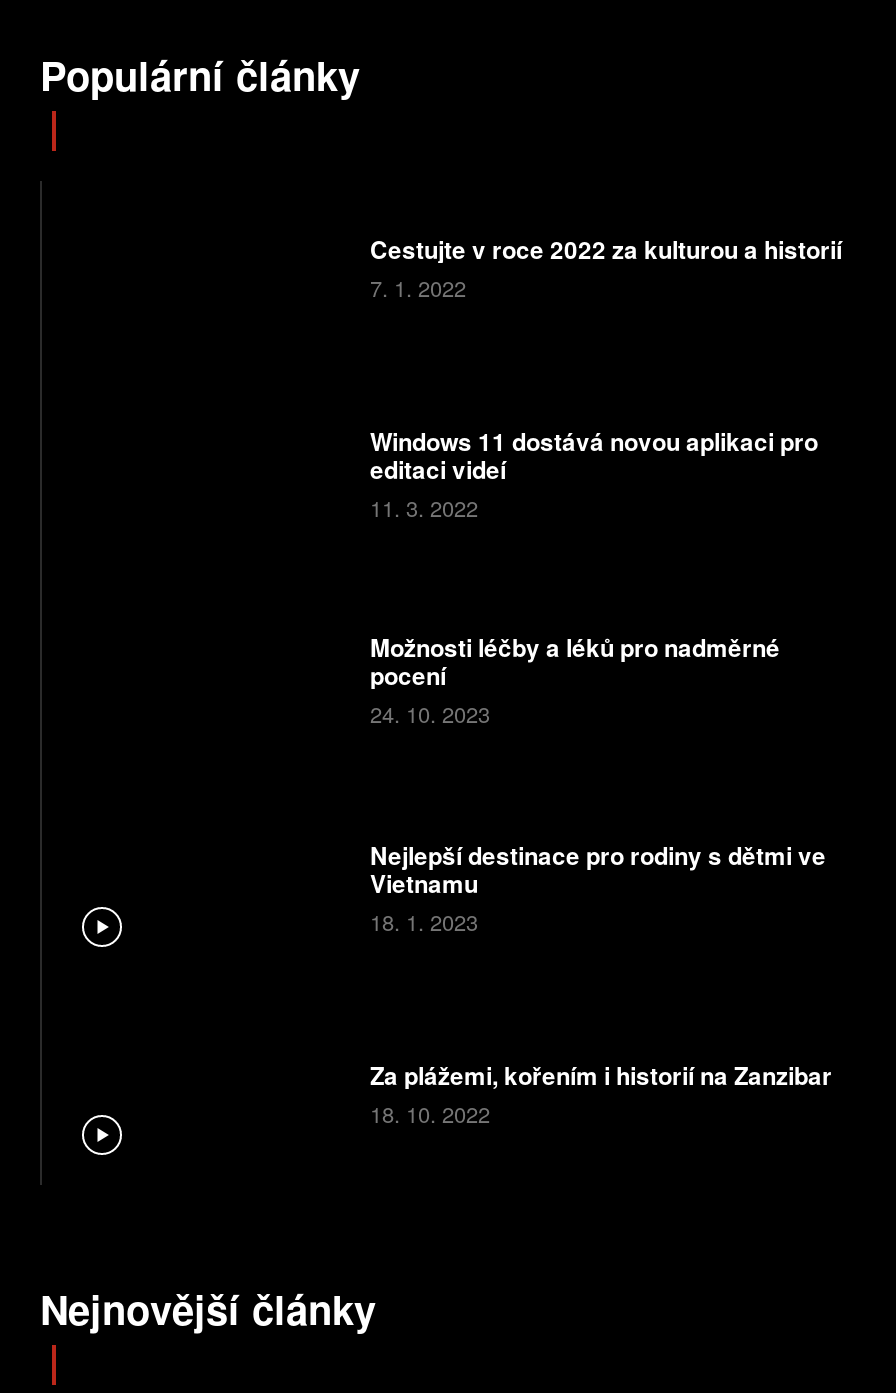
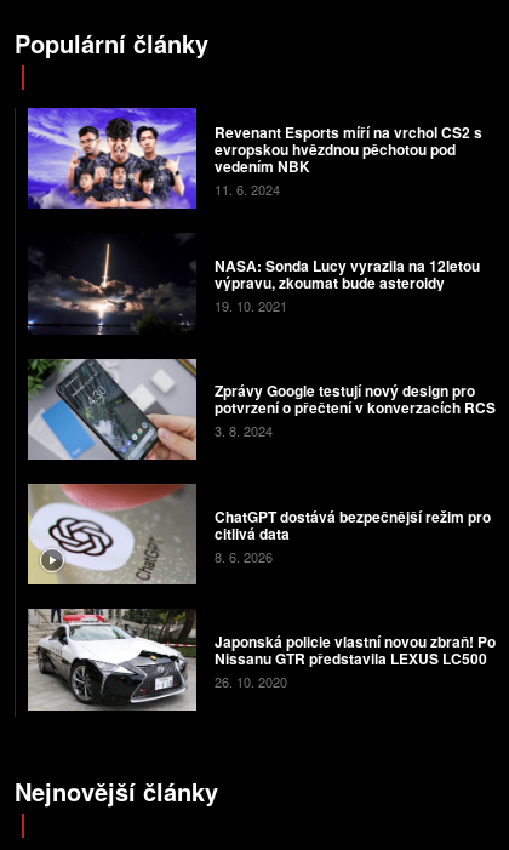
none -> [27,107,198,210] [image]
none -> [27,234,196,336] [image]
none -> [27,358,198,461] [image]
none -> [27,483,198,586] [image]
none -> [27,607,198,712] [image]
[370,230,842,302] Cestujte v roce 2022 za kulturou a historií | 7. 1. 2022 -> [214,121,482,198] Revenant Esports míří na vrchol CS2 s | evropskou hvězdnou pěchotou pod | vedením NBK | 11. 6. 2024
[370,423,818,523] Windows 11 dostává novou aplikaci pro | editaci videí | 11. 3. 2022 -> [214,255,480,315] NASA: Sonda Lucy vyrazila na 12letou | výpravu, zkoumat bude asteroidy | 19. 10. 2021
[370,630,780,730] Možnosti léčby a léků pro nadměrné | pocení | 24. 10. 2023 -> [214,380,496,441] Zprávy Google testují nový design pro | potvrzení o přečtení v konverzacích RCS | 3. 8. 2024
[370,837,826,937] Nejlepší destinace pro rodiny s dětmi ve | Vietnamu | 18. 1. 2023 -> [214,505,491,566] ChatGPT dostává bezpečnější režim pro | citlivá data | 8. 6. 2026
[370,1057,832,1129] Za plážemi, kořením i historií na Zanzibar | 18. 10. 2022 -> [214,631,496,691] Japonská policie vlastní novou zbraň! Po | Nissanu GTR představila LEXUS LC500 | 26. 10. 2020

